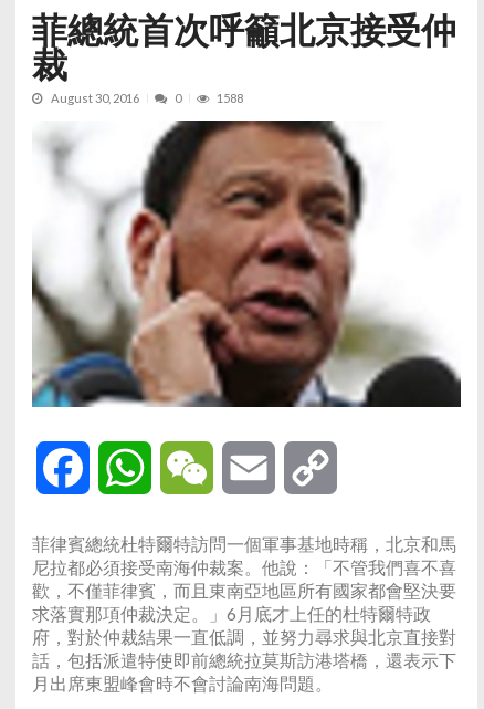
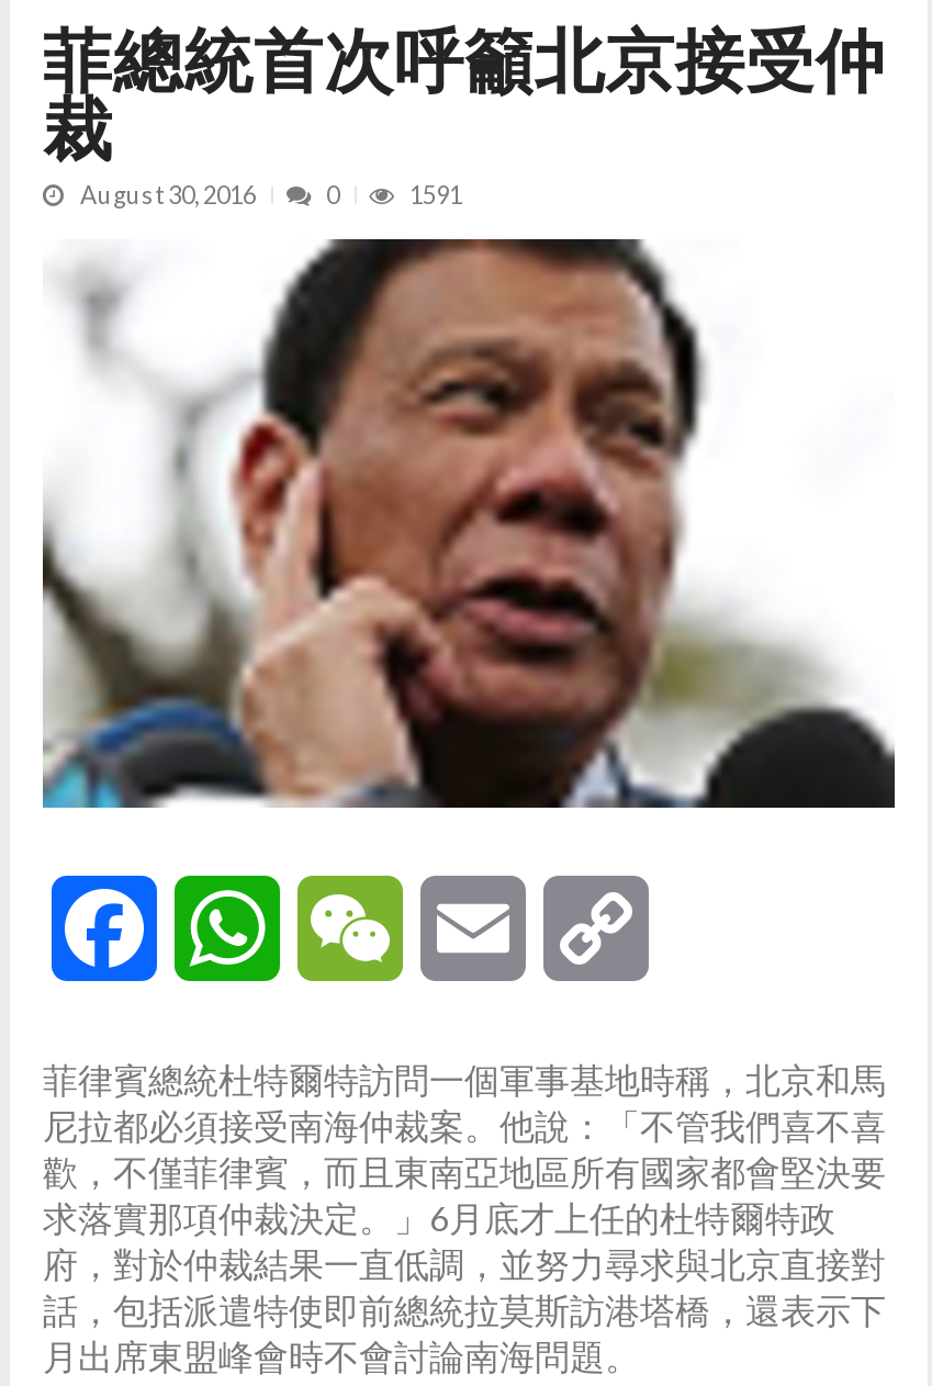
[217,91,243,106] 1588 -> [409,181,462,210] 1591

